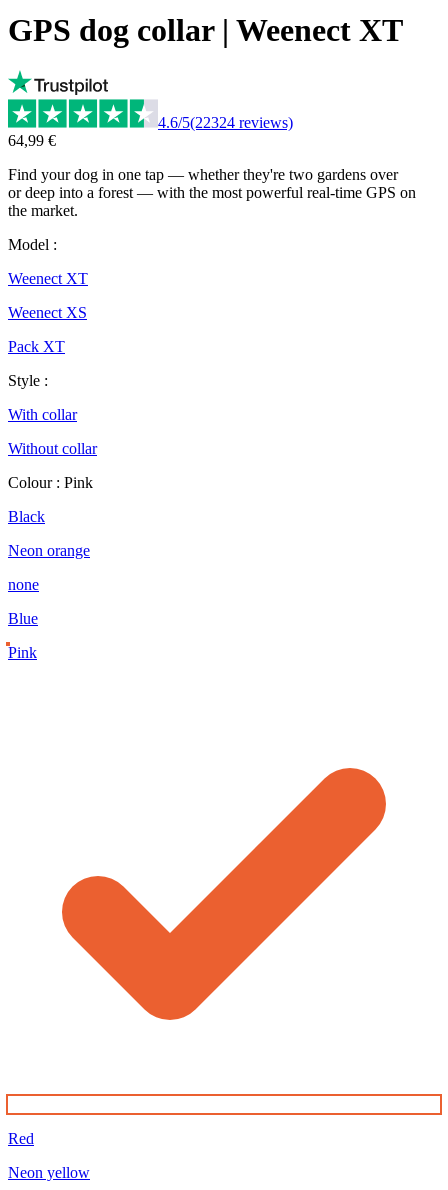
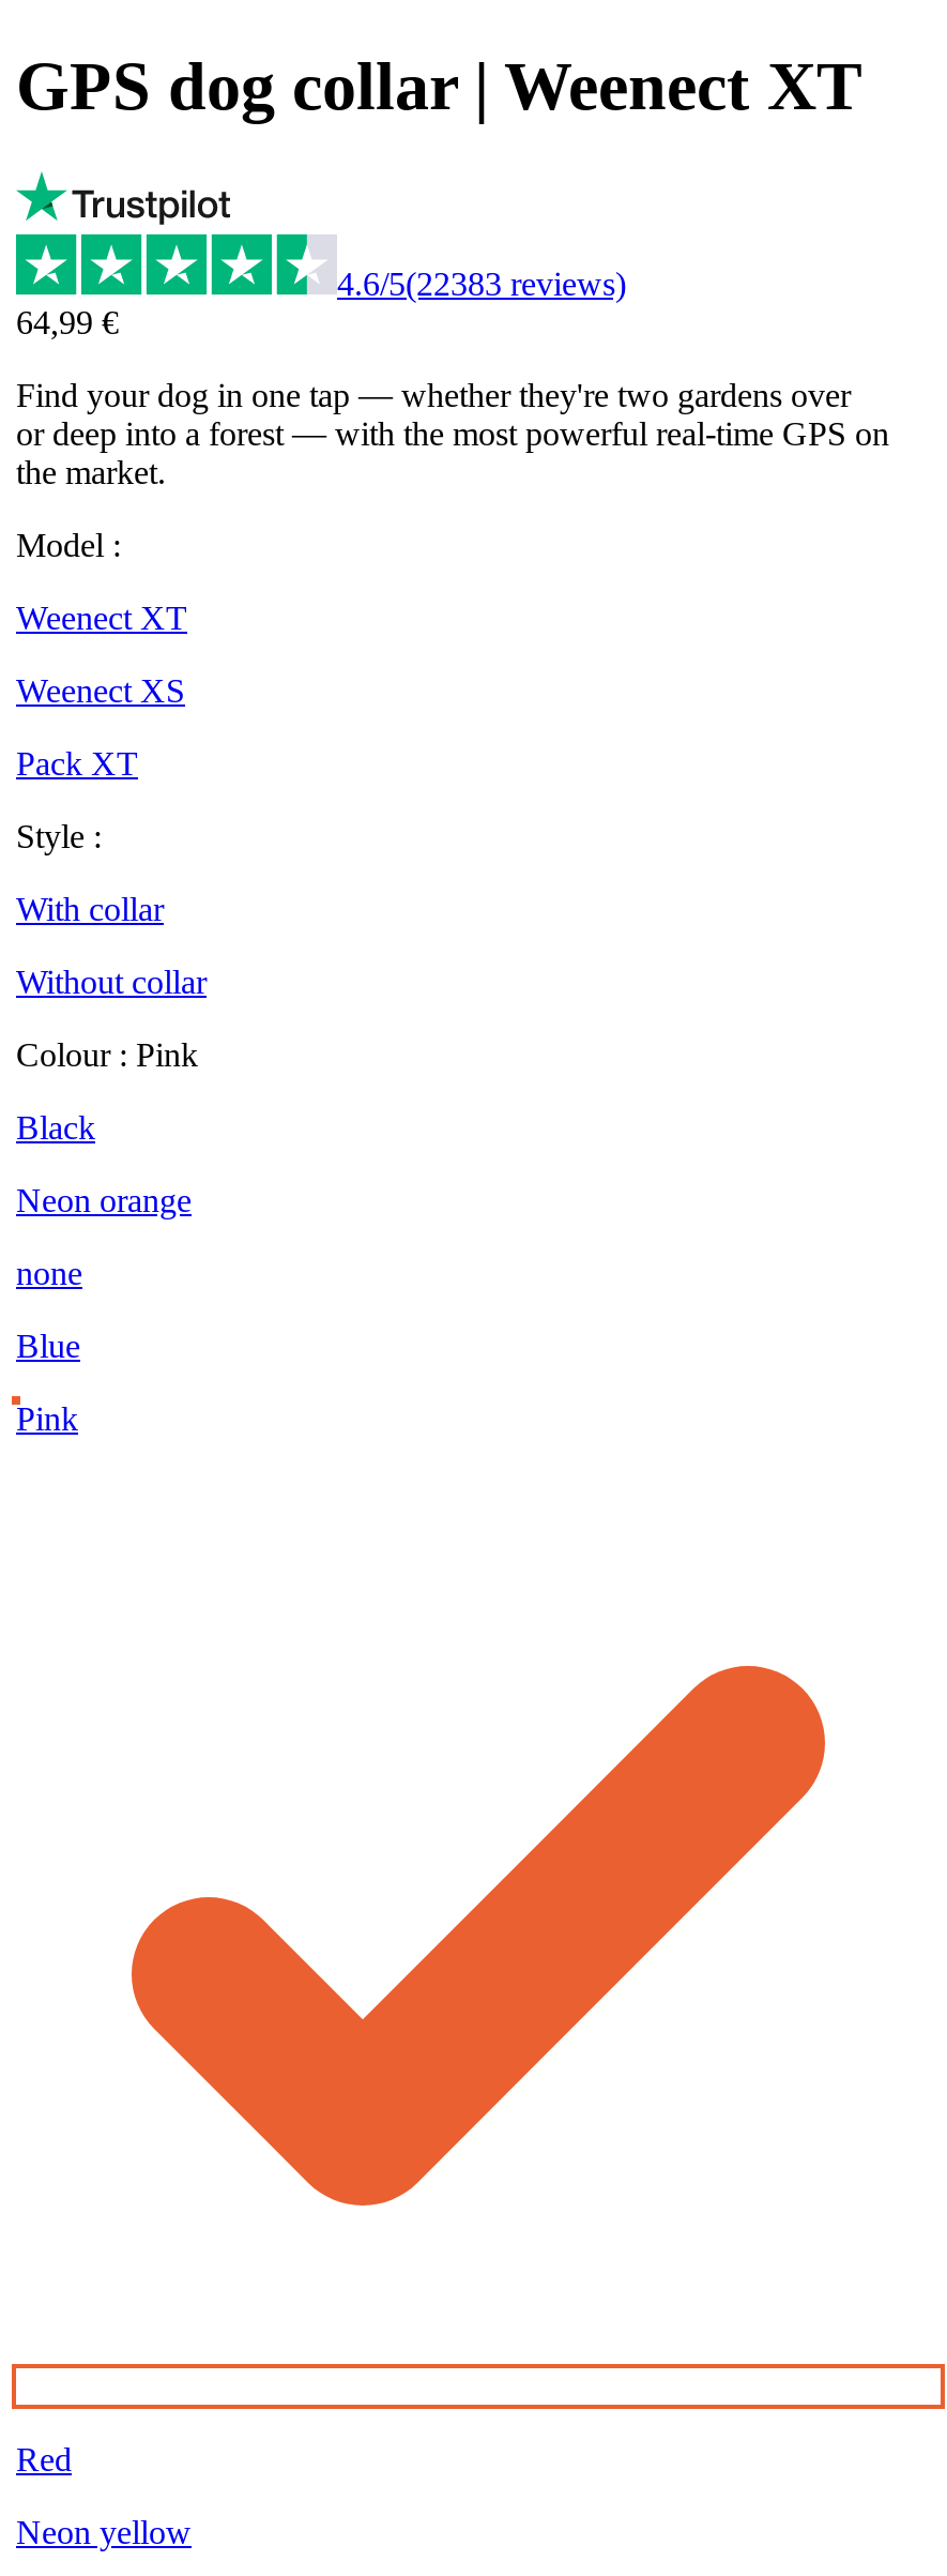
[158,114,293,131] 4.6/5(22324 reviews) -> [337,266,626,302] 4.6/5(22383 reviews)

